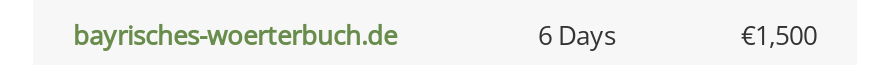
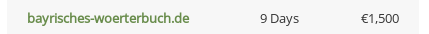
[538,17,616,53] 6 Days -> [259,9,298,27] 9 Days

